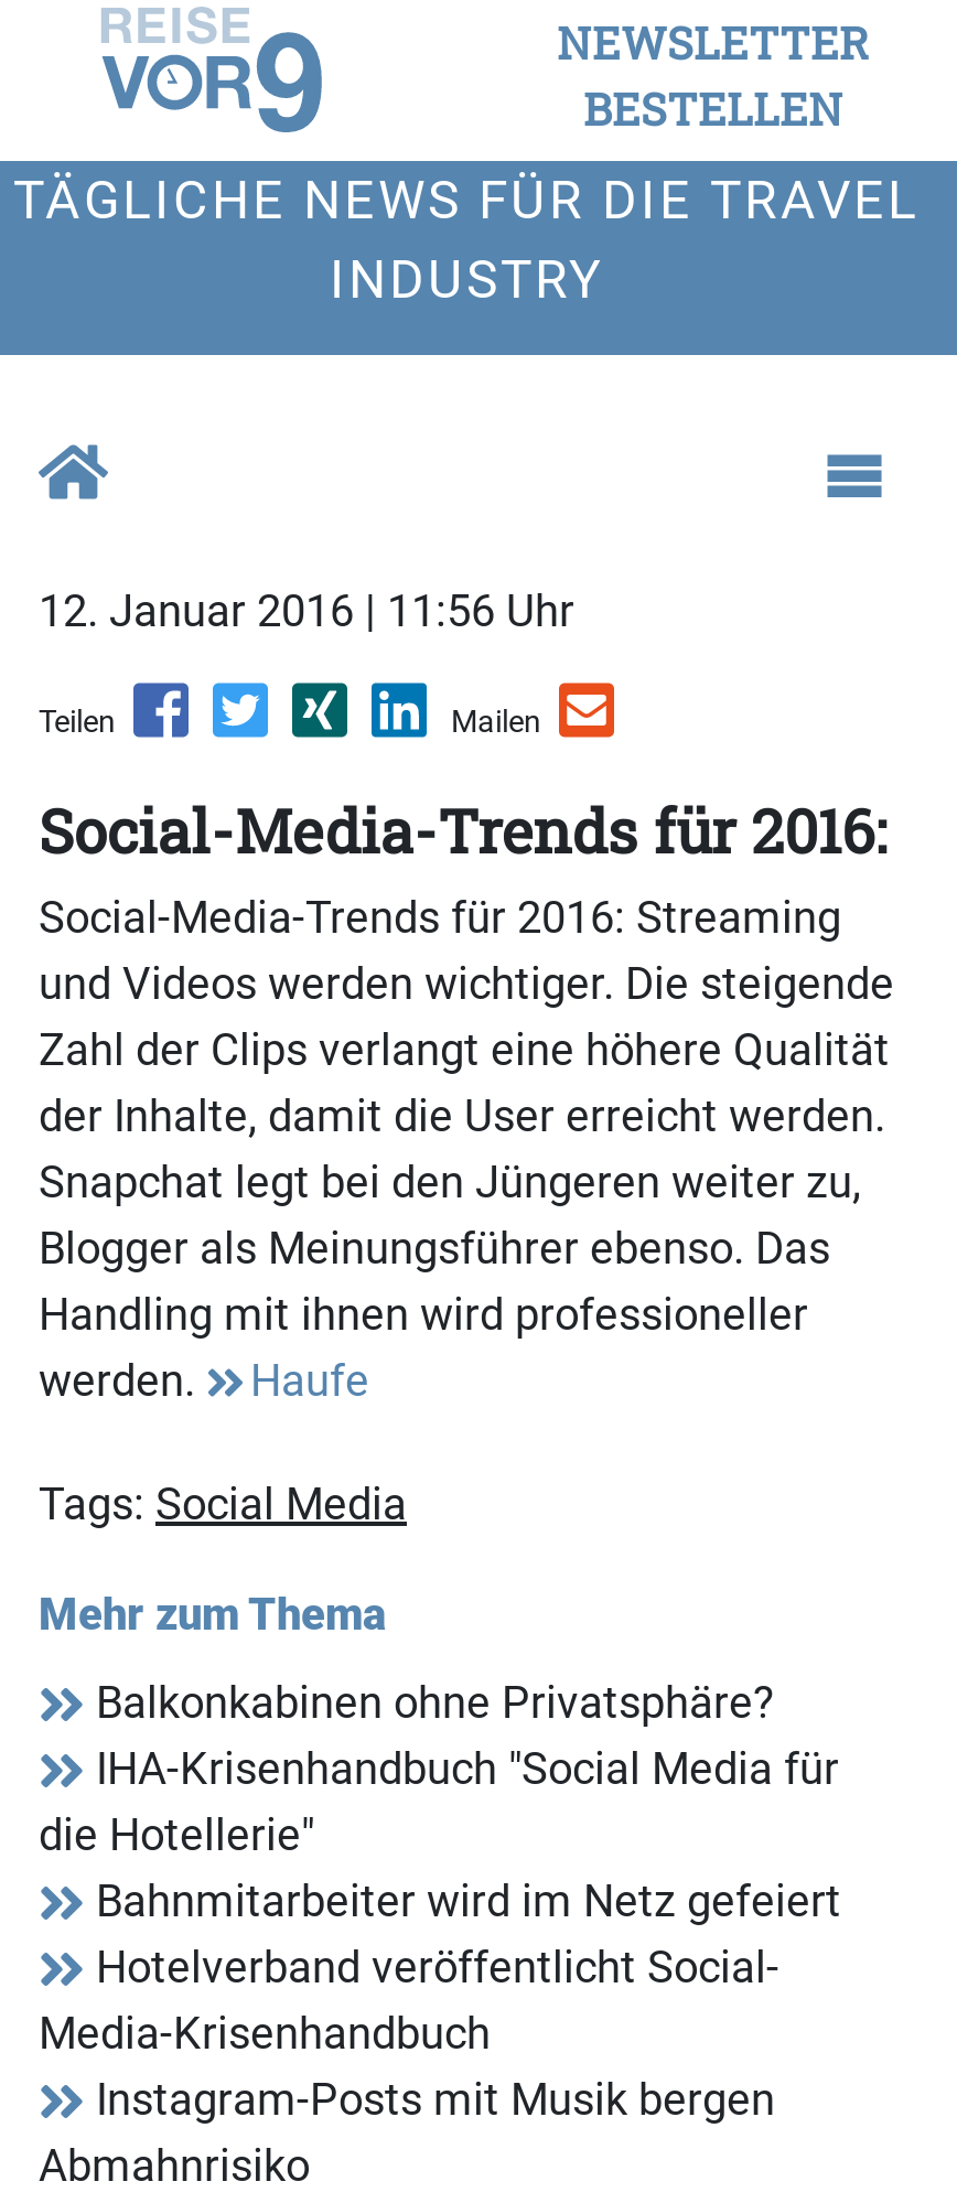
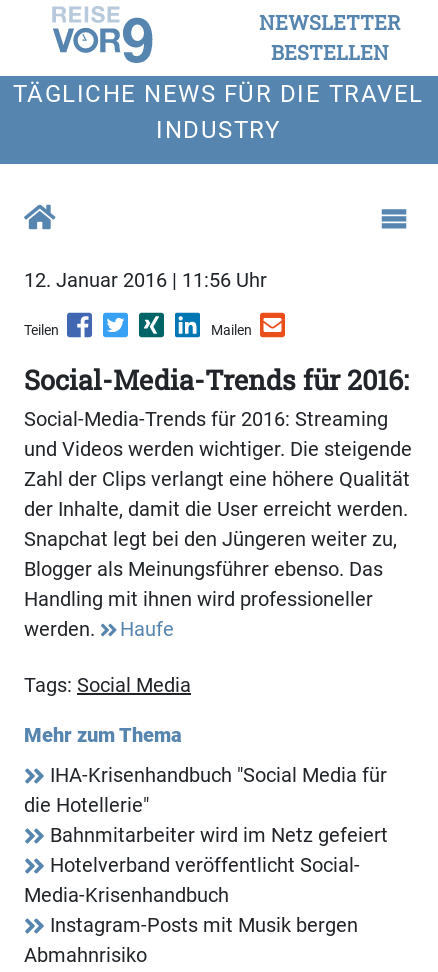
[96,1677,773,1730] Balkonkabinen ohne Privatsphäre? -> none

